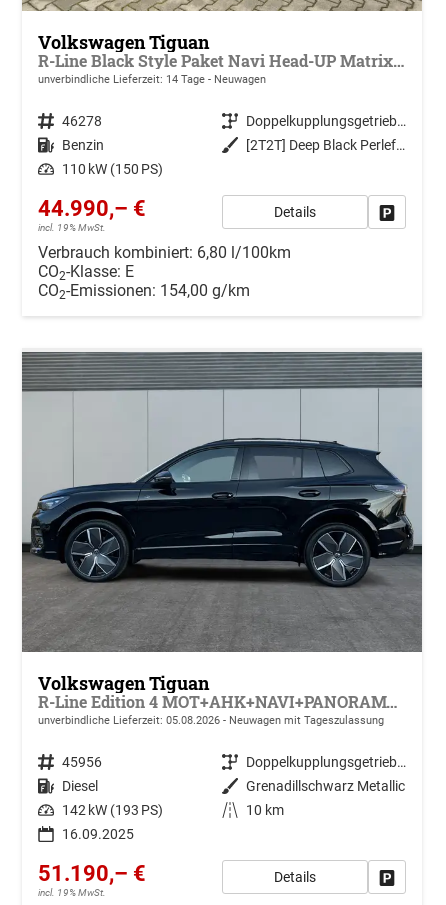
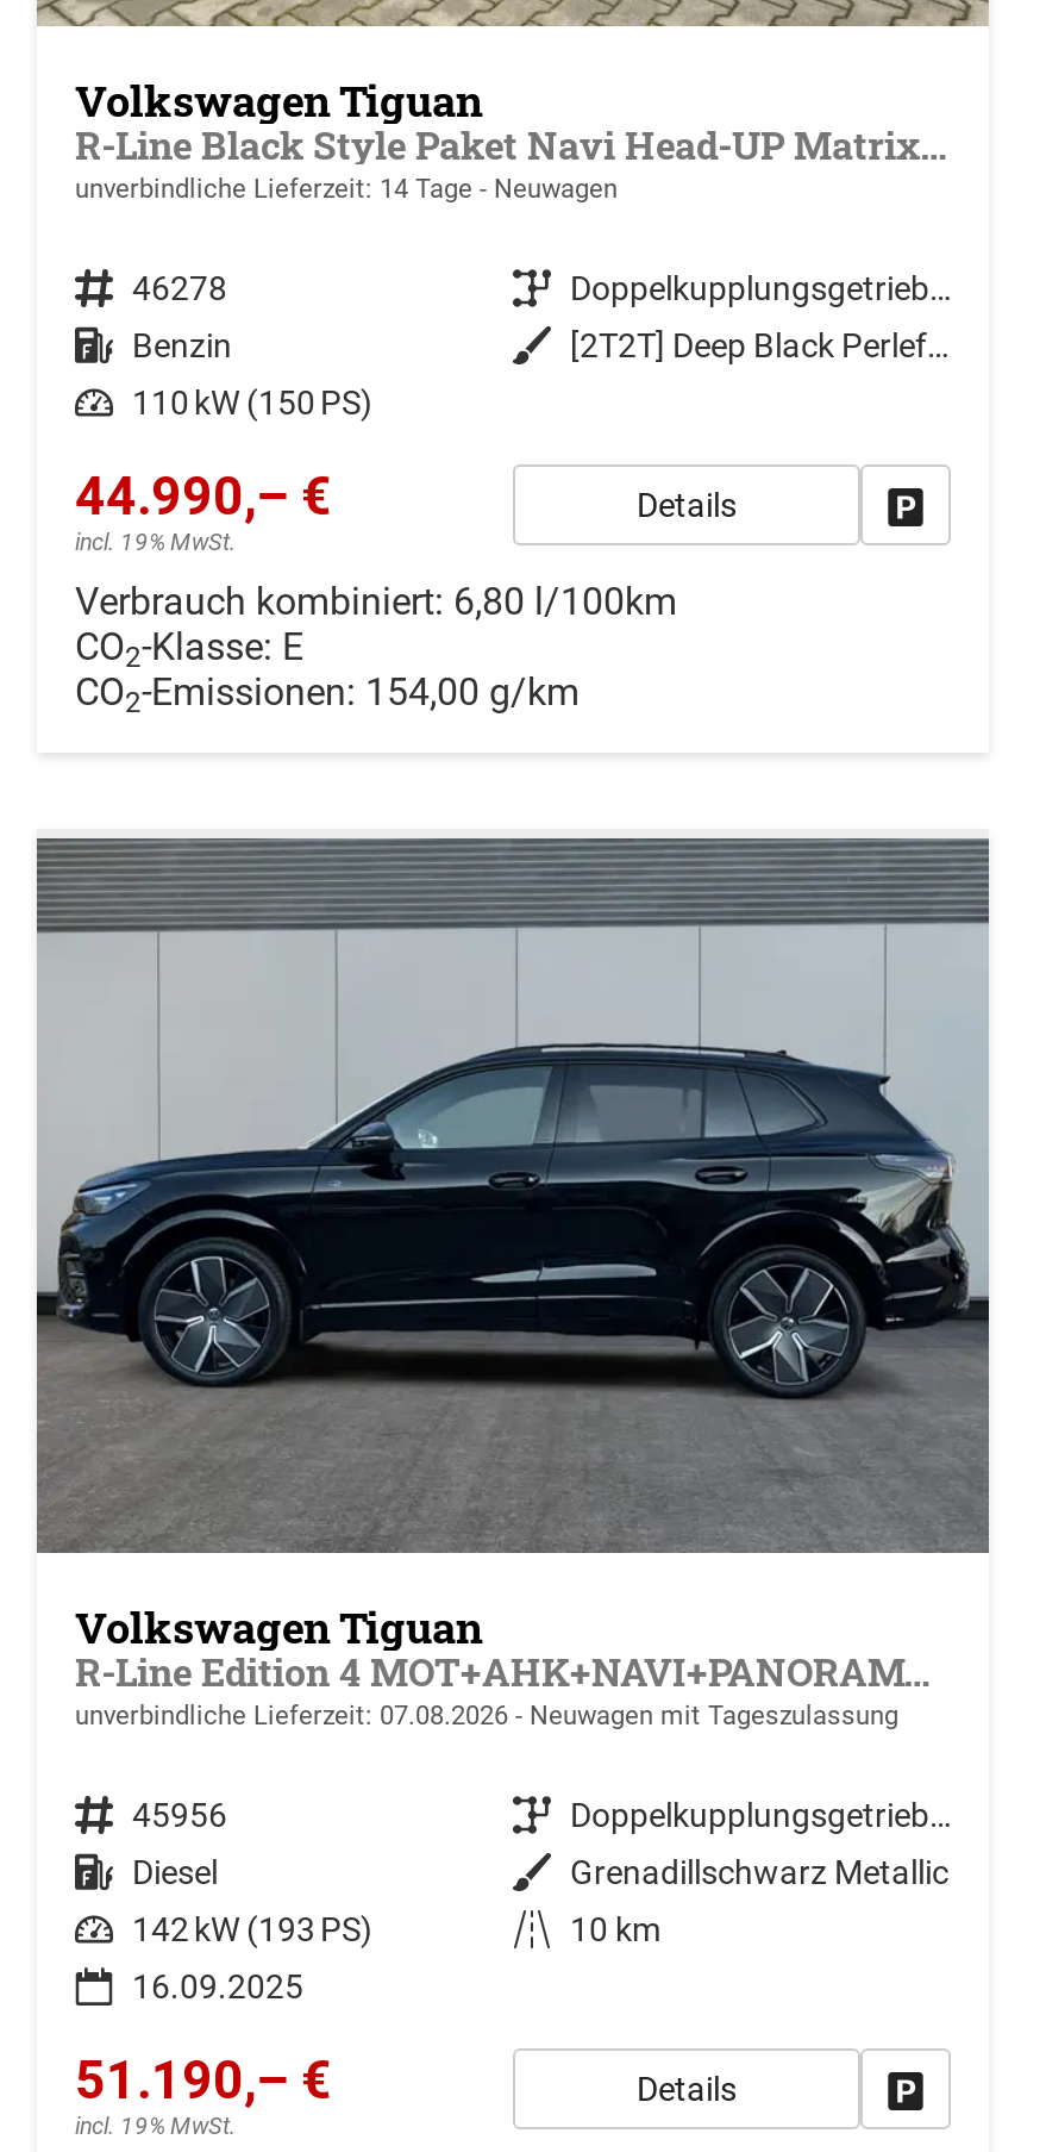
[38,714,384,727] unverbindliche Lieferzeit: 05.08.2026 Neuwagen mit Tageszulassung -> [75,1701,898,1732] unverbindliche Lieferzeit: 07.08.2026 Neuwagen mit Tageszulassung

